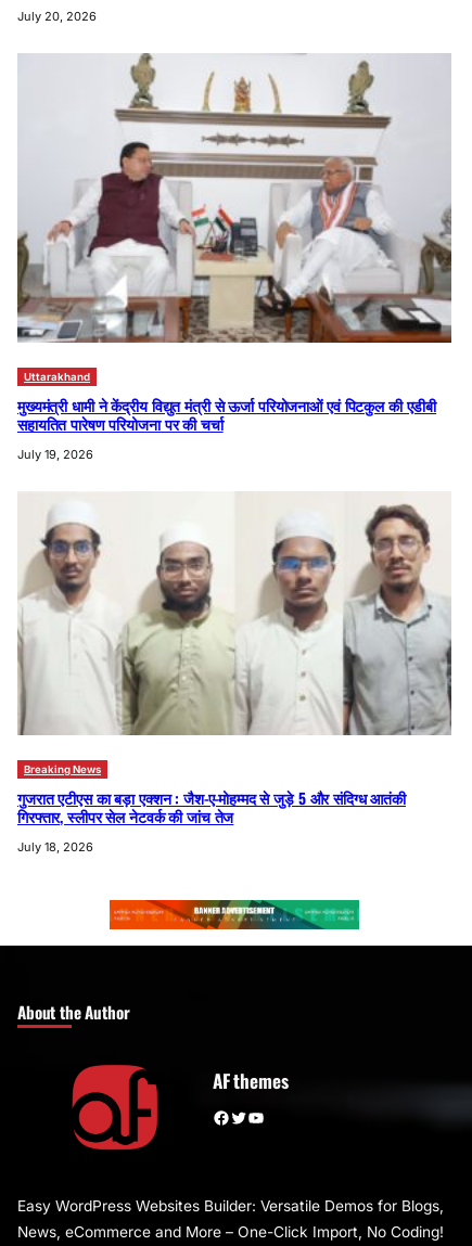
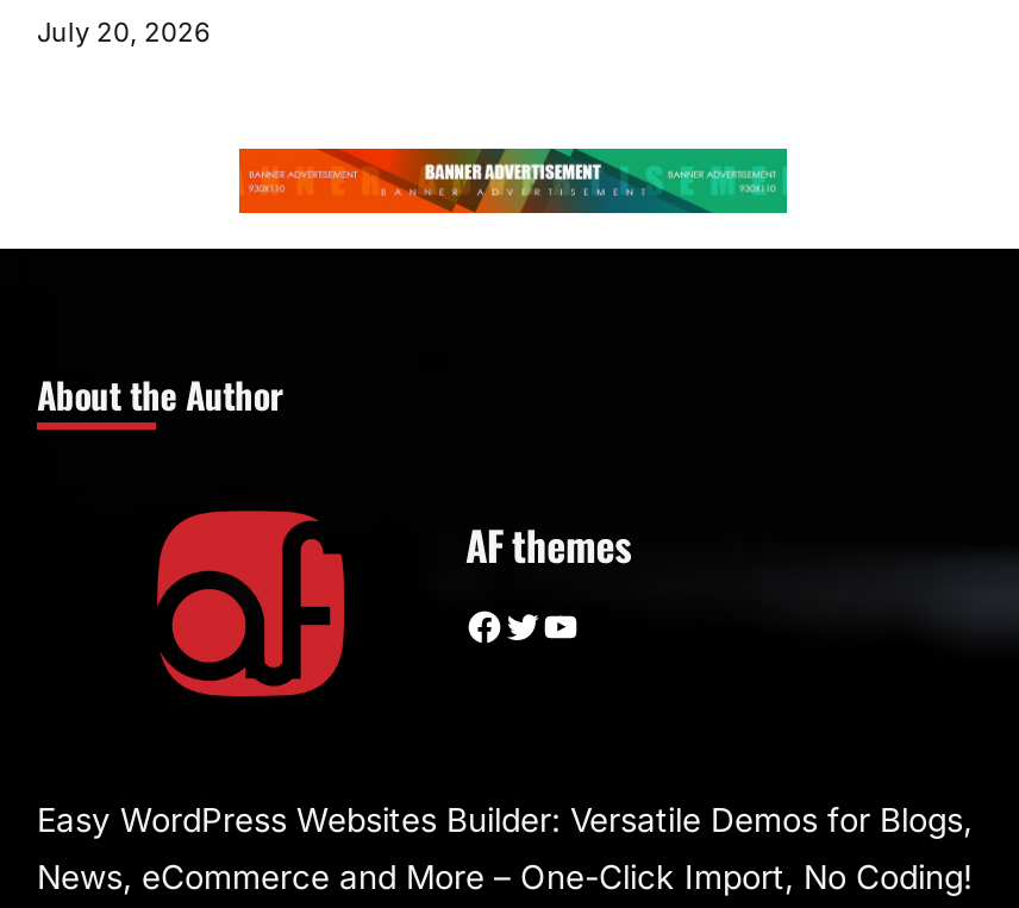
[16,52,452,462] [image] | Uttarakhand | मुख्यमंत्री धामी ने केंद्रीय विद्युत मंत्री से ऊर्जा परियोजनाओं एवं पिटकुल की एडीबी | सहायतित पारेषण परियोजना पर की चर्चा | July 19, 2026 -> none
[16,492,452,855] [image] | Breaking News | गुजरात एटीएस का बड़ा एक्शन : जैश-ए-मोहम्मद से जुड़े 5 और संदिग्ध आतंकी | गिरफ्तार, स्लीपर सेल नेटवर्क की जांच तेज | July 18, 2026 -> none

